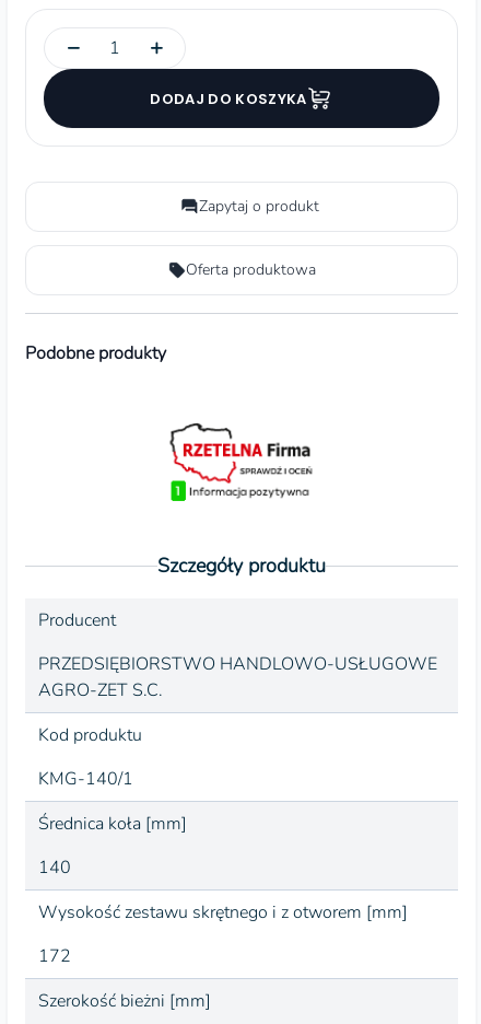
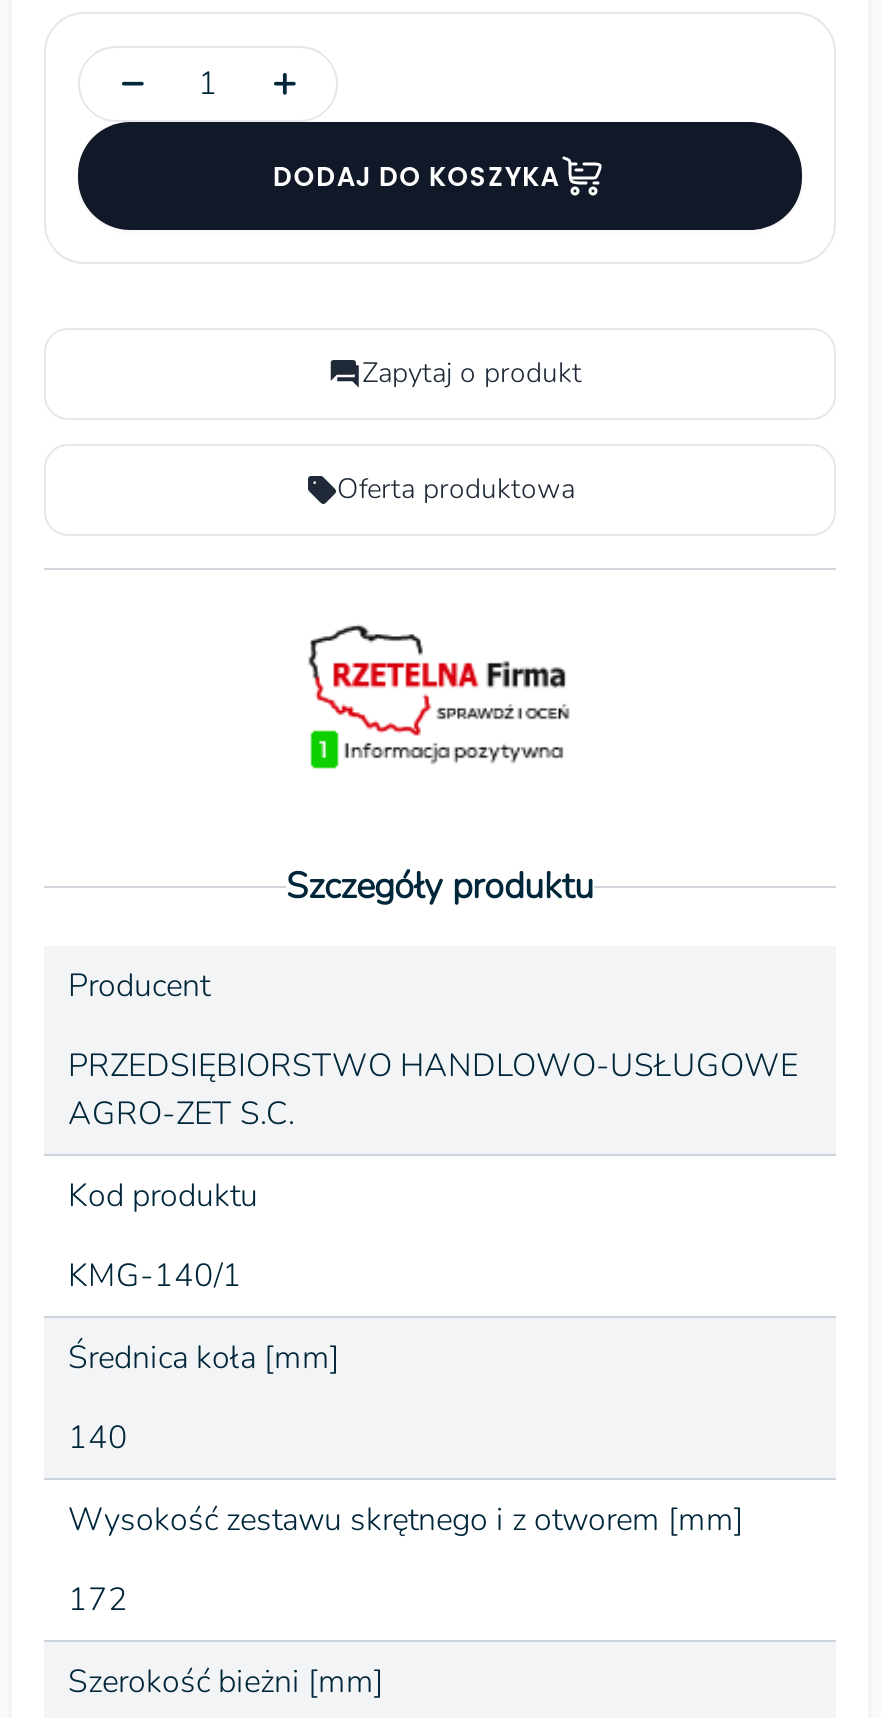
[25,341,166,365] Podobne produkty -> none

